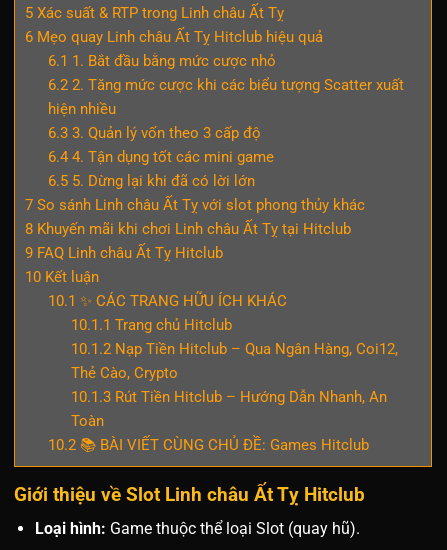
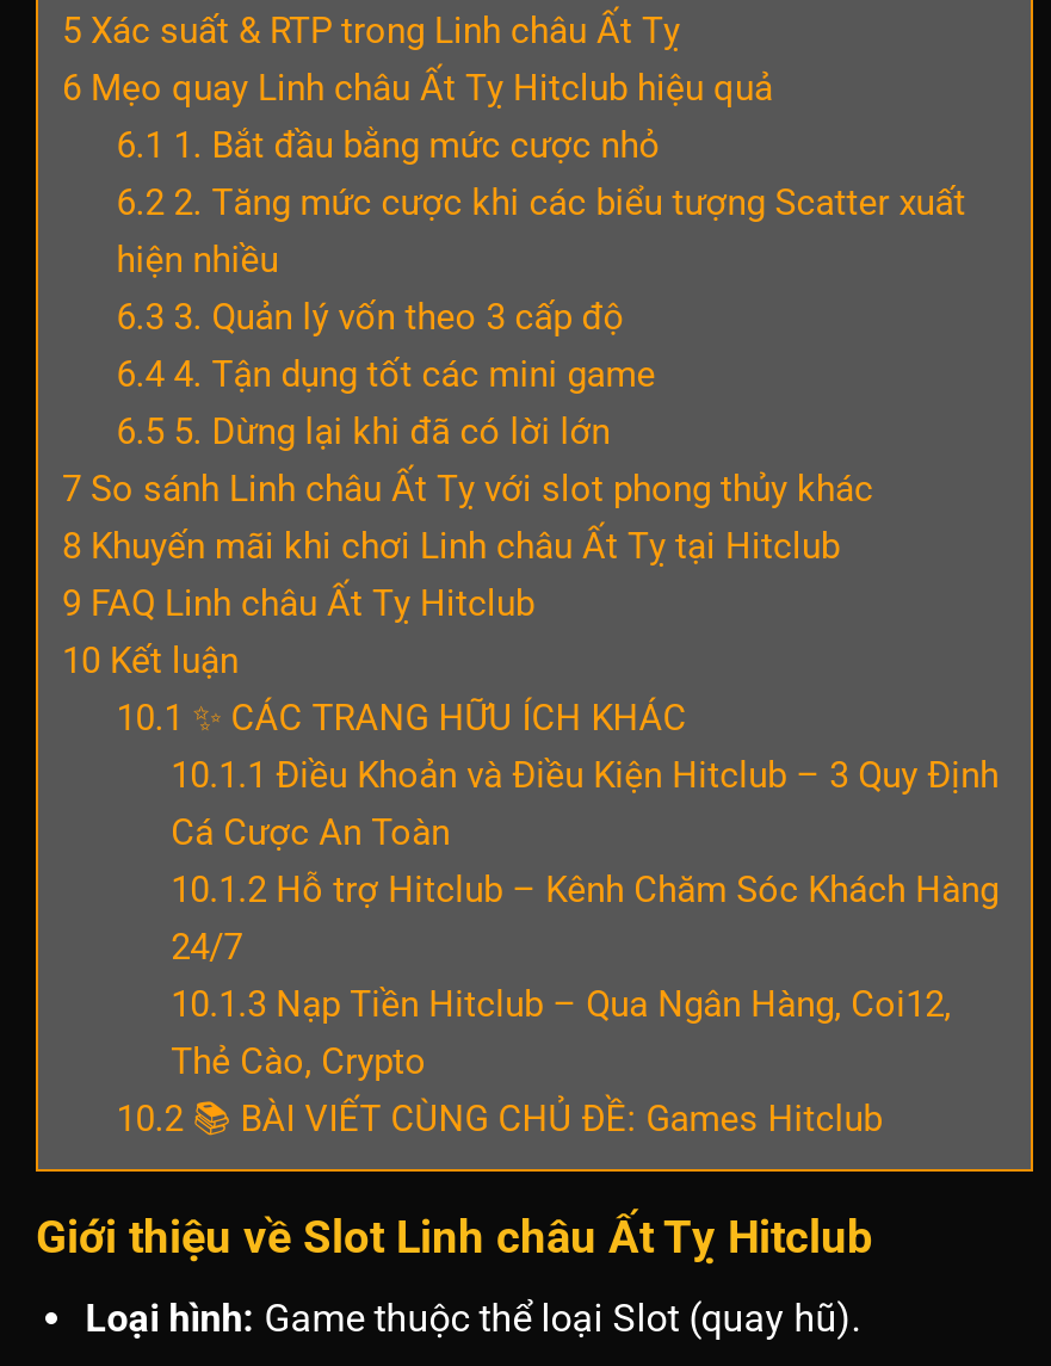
[71,316,398,358] 10.1.1 Trang chủ Hitclub | 10.1.2 Nạp Tiền Hitclub – Qua Ngân Hàng, Coi12, -> [171,753,999,1025] 10.1.1 Điều Khoản và Điều Kiện Hitclub – 3 Quy Định | Cá Cược An Toàn | 10.1.2 Hỗ trợ Hitclub – Kênh Chăm Sóc Khách Hàng | 24/7 | 10.1.3 Nạp Tiền Hitclub – Qua Ngân Hàng, Coi12,
moved [71,364,178,382] -> [171,1039,426,1082]: Thẻ Cào, Crypto
[71,388,387,430] 10.1.3 Rút Tiền Hitclub – Hướng Dẫn Nhanh, An | Toàn -> none

